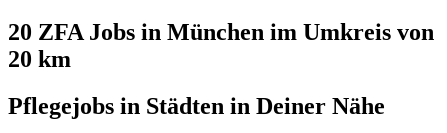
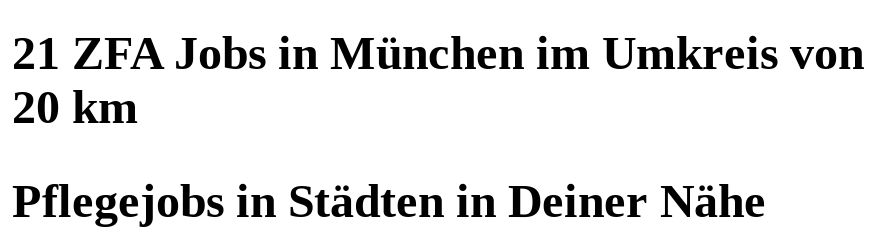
[8,19,434,45] 20 ZFA Jobs in München im Umkreis von -> [12,27,864,79] 21 ZFA Jobs in München im Umkreis von

